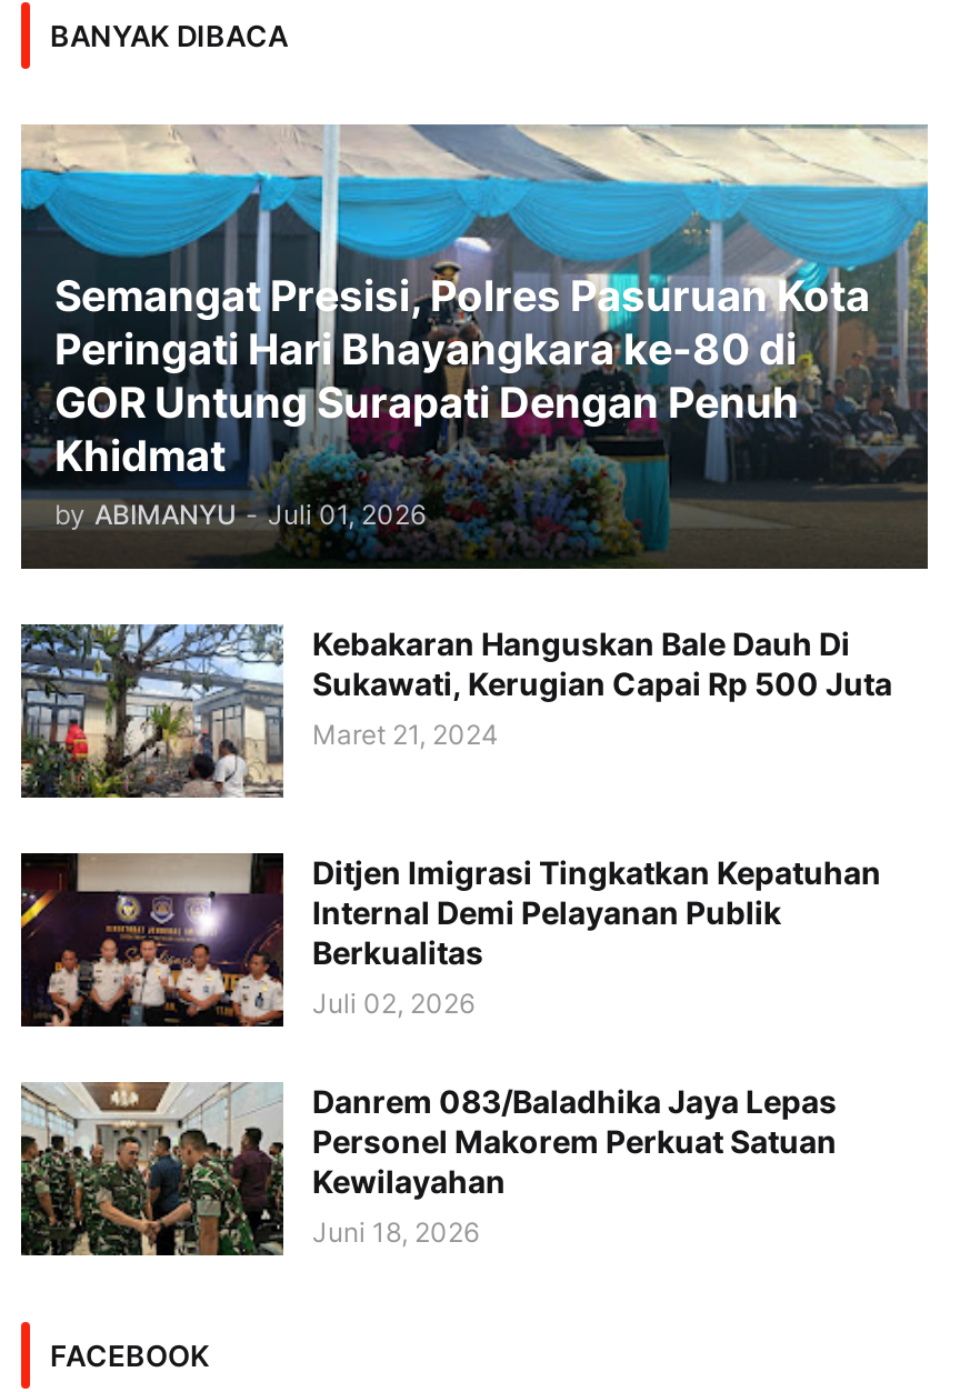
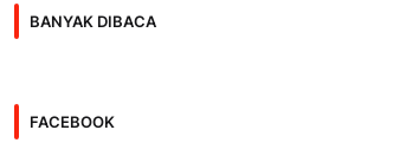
[19,122,930,751] [image] | Semangat Presisi, Polres Pasuruan Kota | Peringati Hari Bhayangkara ke-80 di | GOR Untung Surapati Dengan Penuh | Khidmat | by ABIMANYU - Juli 01, 2026 | Kebakaran Hanguskan Bale Dauh Di | Sukawati, Kerugian Capai Rp 500 Juta | Maret 21, 2024 -> none
[19,622,881,1249] [image] | Ditjen Imigrasi Tingkatkan Kepatuhan | Internal Demi Pelayanan Publik | Berkualitas | Juli 02, 2026 | Danrem 083/Baladhika Jaya Lepas | Personel Makorem Perkuat Satuan | Kewilayahan | Juni 18, 2026 -> none
[19,851,281,1029] [image] -> none
[19,1080,281,1258] [image] -> none

